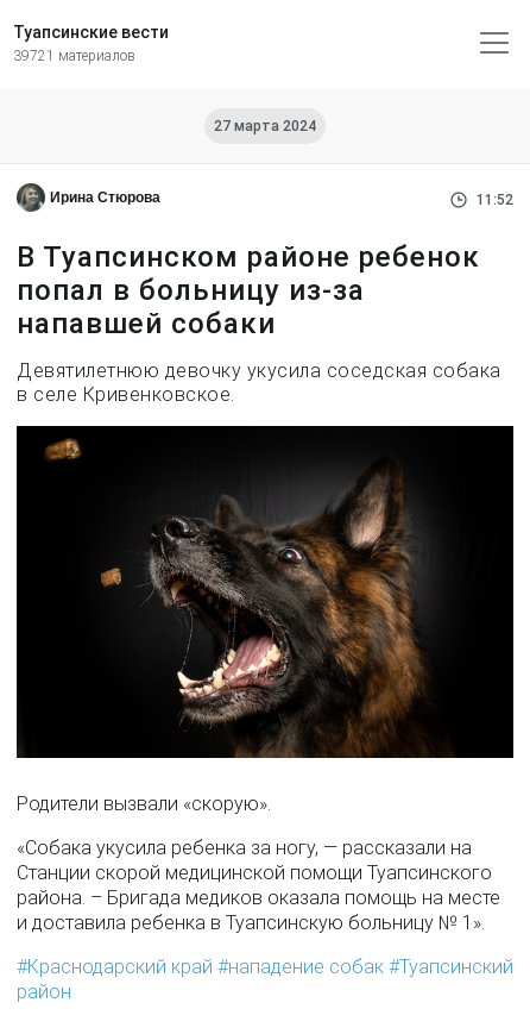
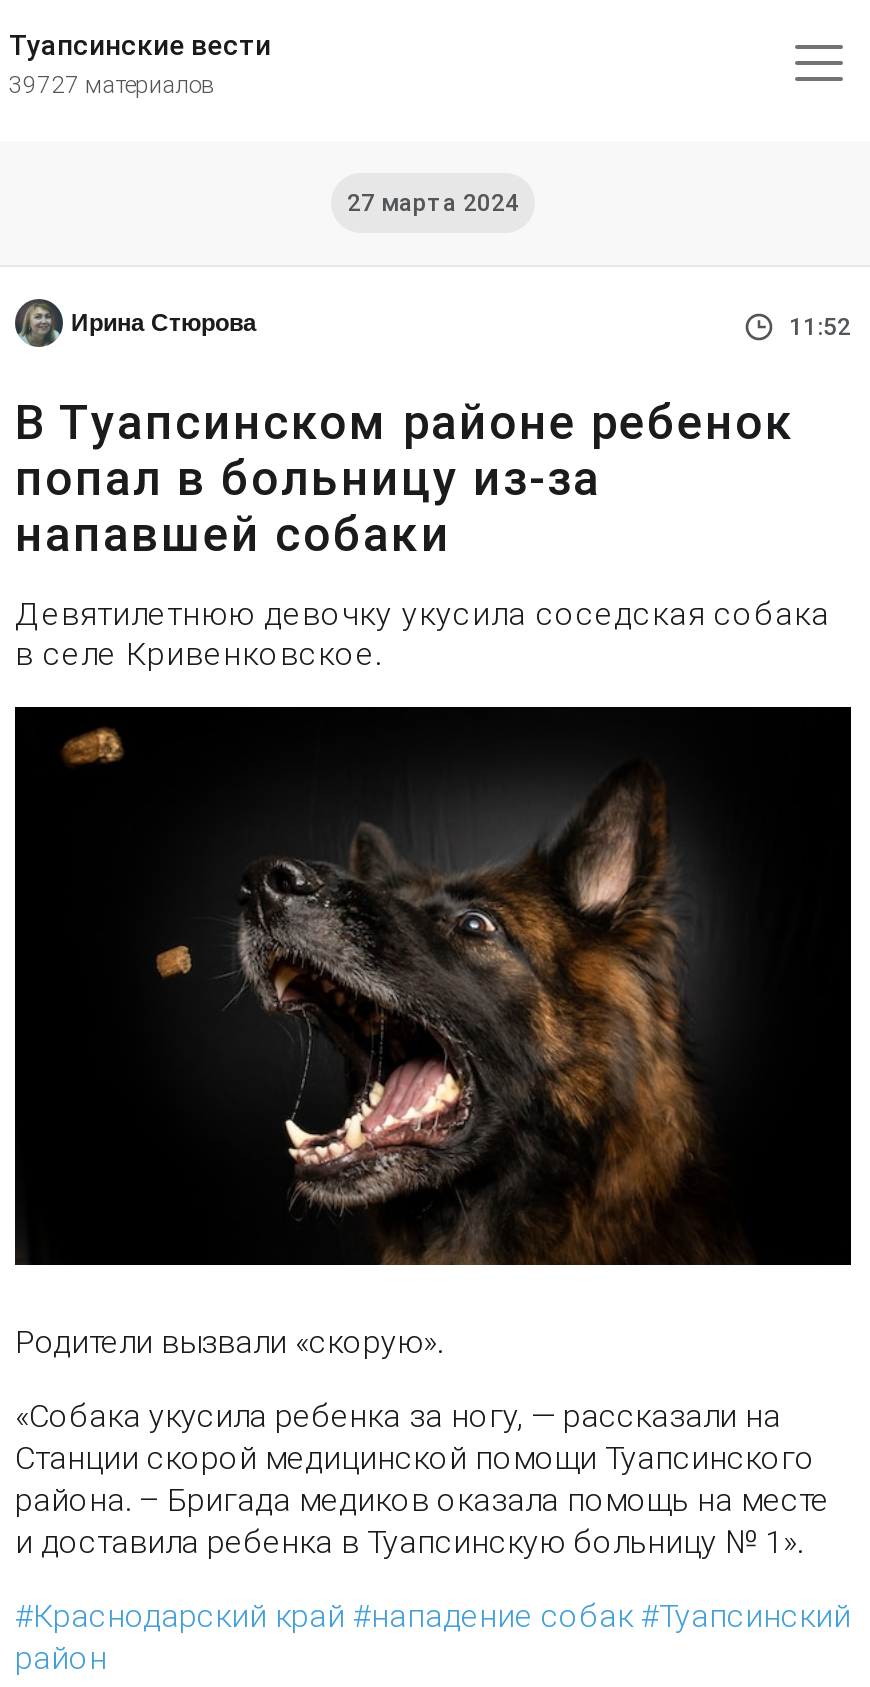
[13,48,135,64] 39721 материалов -> [9,71,215,99] 39727 материалов

